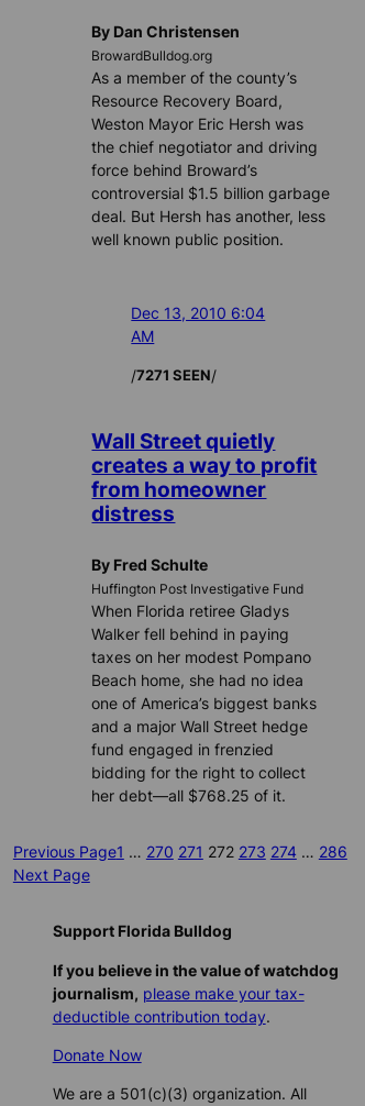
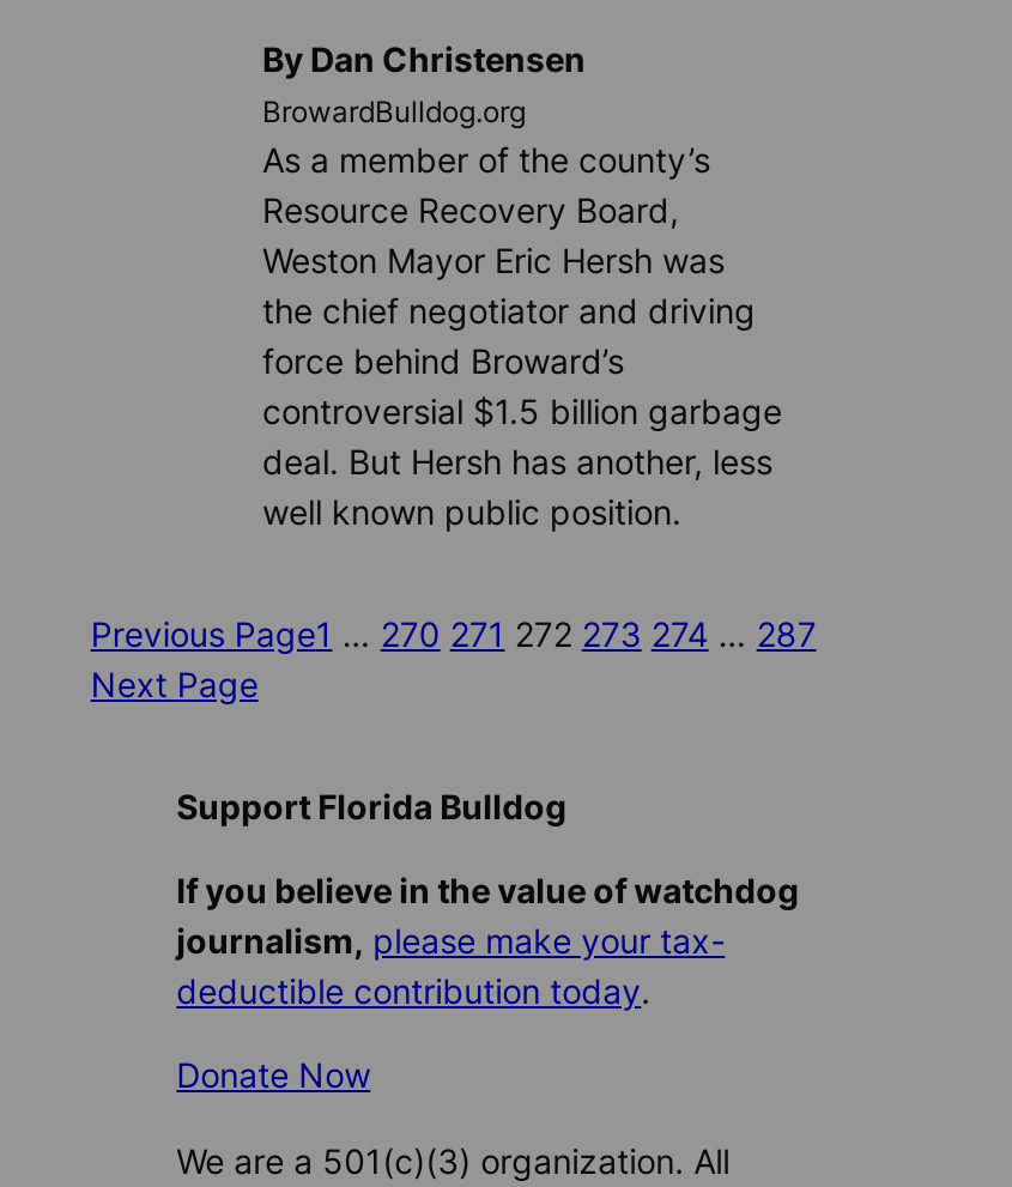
[13,304,347,861] Dec 13, 2010 6:04 | AM | /7271 SEEN/ | Wall Street quietly | creates a way to profit | from homeowner | distress | By Fred Schulte | Huffington Post Investigative Fund | When Florida retiree Gladys | Walker fell behind in paying | taxes on her modest Pompano | Beach home, she had no idea | one of America’s biggest banks | and a major Wall Street hedge | fund engaged in frenzied | bidding for the right to collect | her debt—all $768.25 of it. | Previous Page1 … 270 271 272 273 274 … 286 -> [91,613,816,654] Previous Page1 … 270 271 272 273 274 … 287

